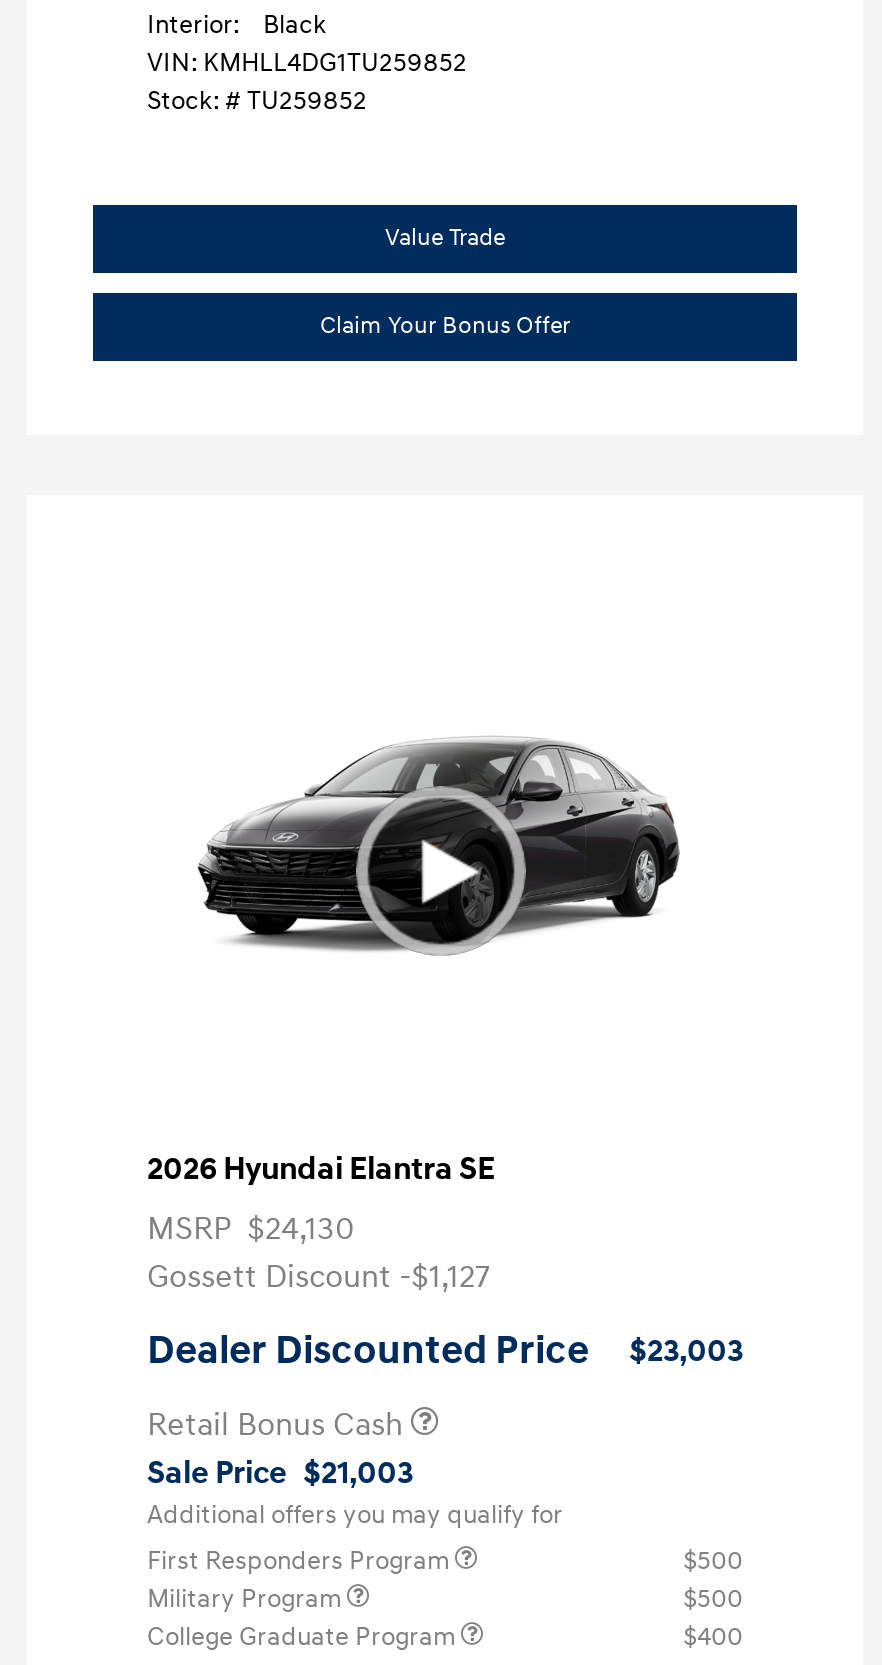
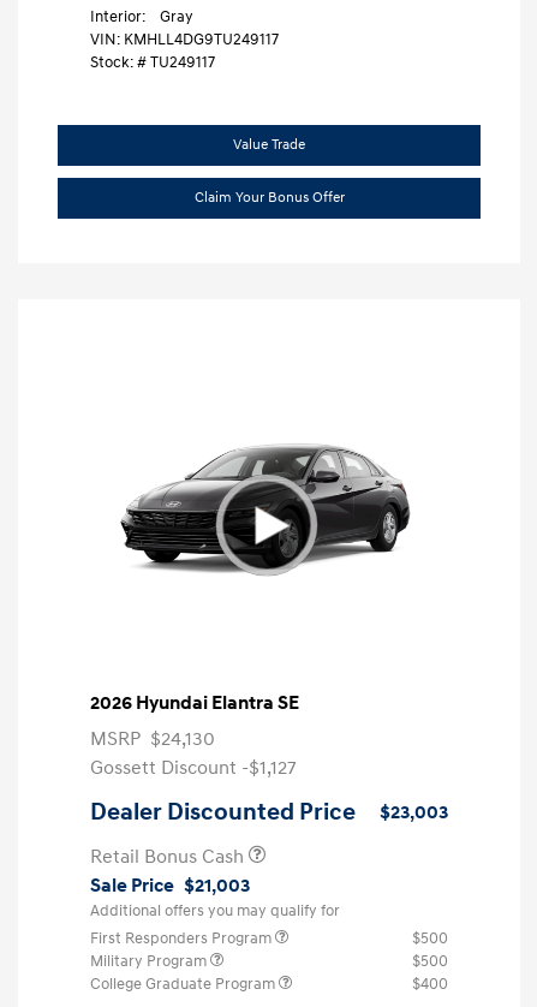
[147,10,467,118] Black | VIN: KMHLL4DG1TU259852 | Stock: # TU259852 -> [90,7,279,72] Gray | VIN: KMHLL4DG9TU249117 | Stock: # TU249117

